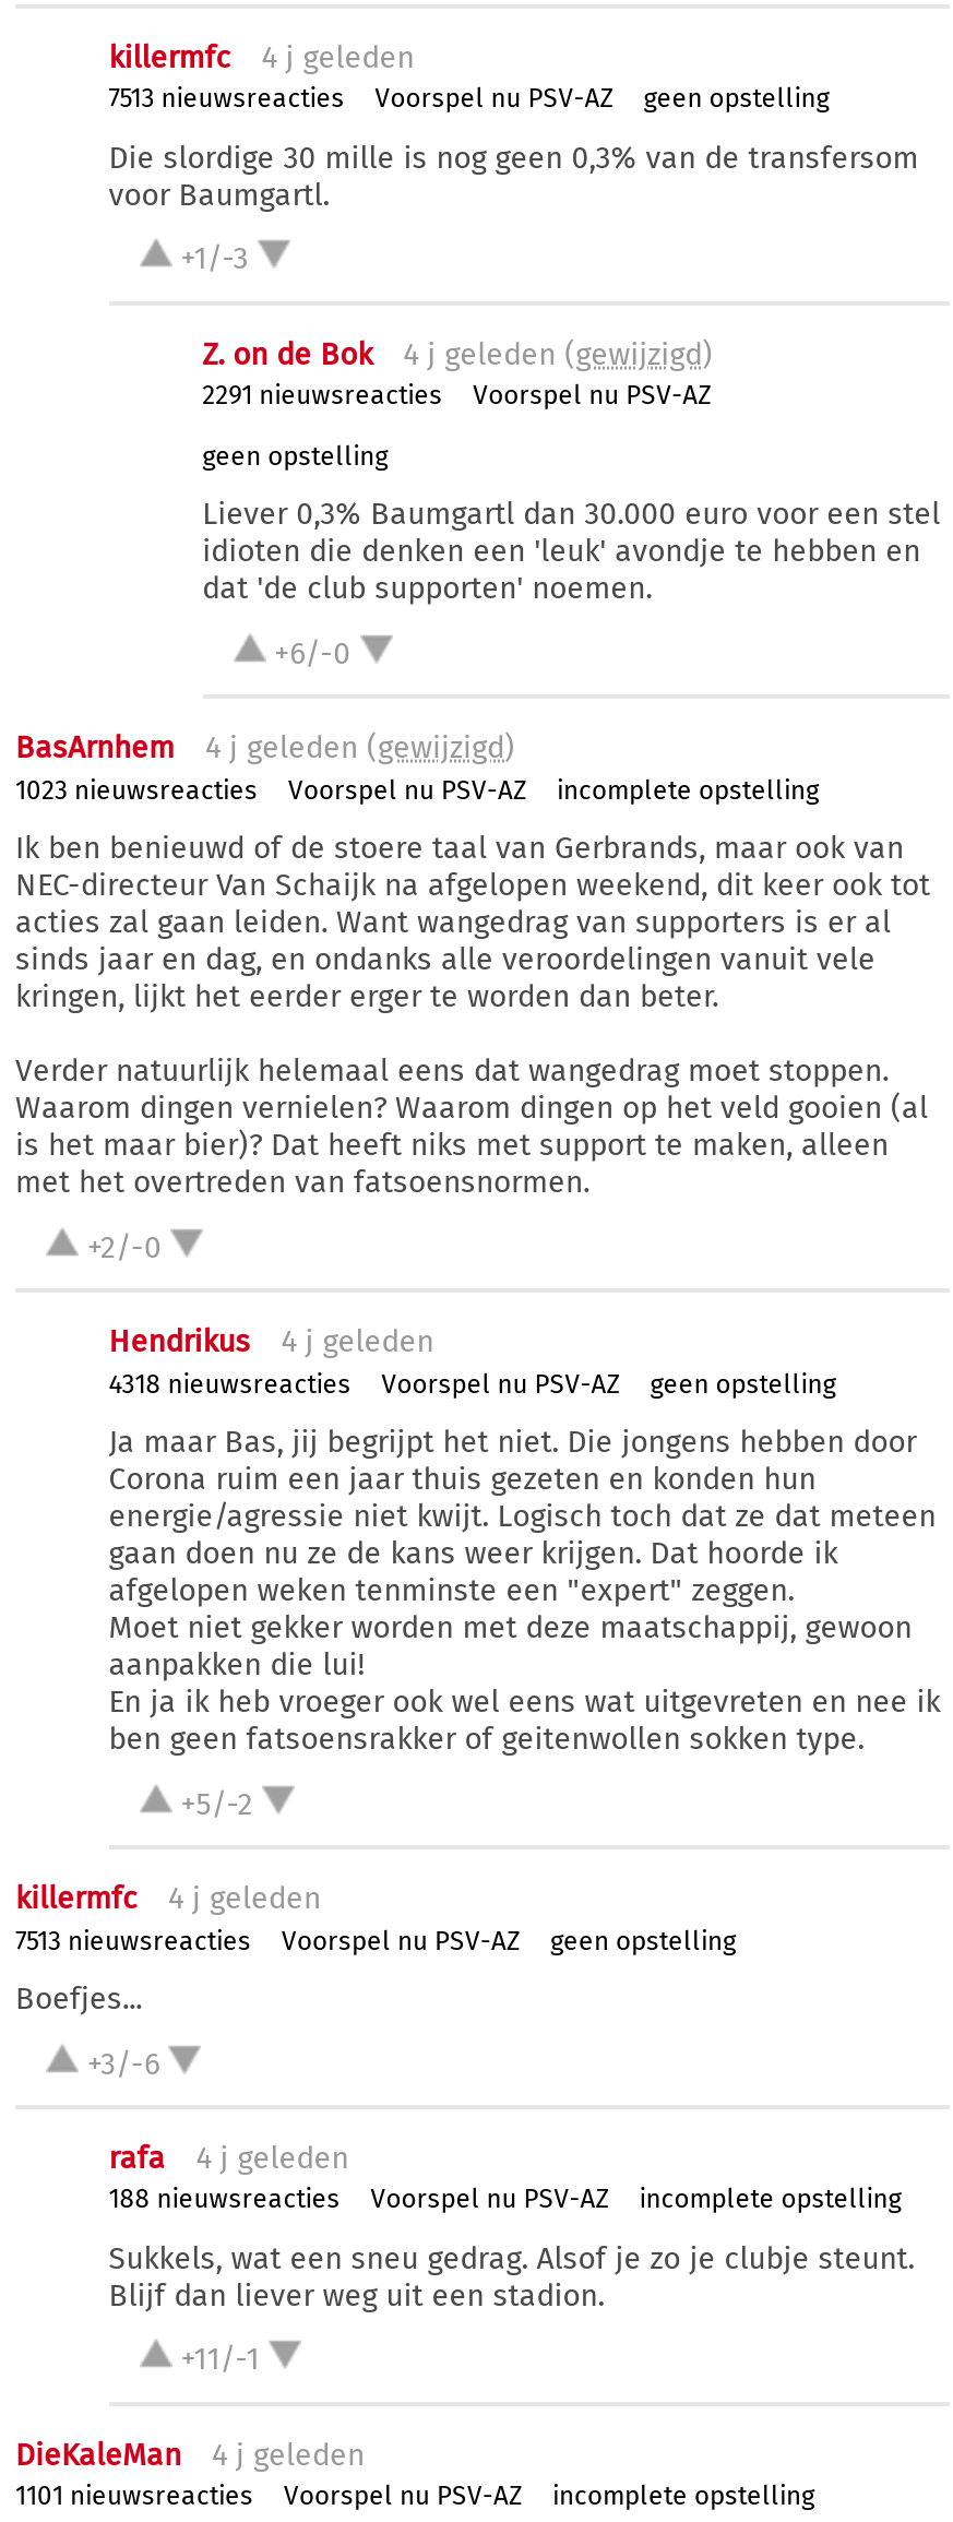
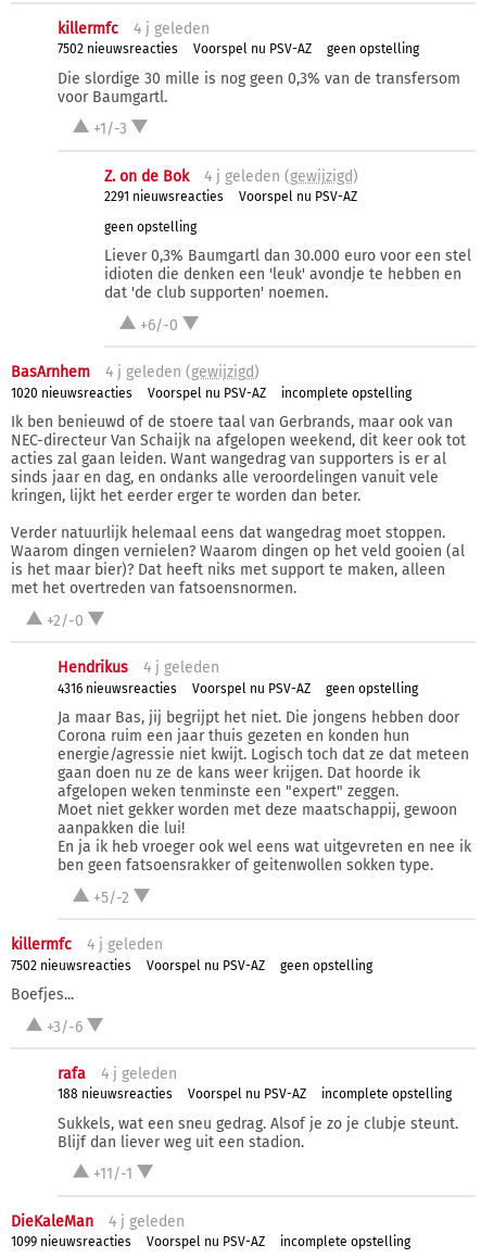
[109,84,345,115] 7513 nieuwsreacties -> [57,42,178,57] 7502 nieuwsreacties
[15,775,258,805] 1023 nieuwsreacties -> [11,385,132,401] 1020 nieuwsreacties
[109,1368,351,1399] 4318 nieuwsreacties -> [57,681,177,696] 4316 nieuwsreacties
[15,1925,251,1955] 7513 nieuwsreacties -> [11,958,131,973] 7502 nieuwsreacties
[15,2481,253,2512] 1101 nieuwsreacties -> [11,1234,131,1250] 1099 nieuwsreacties

